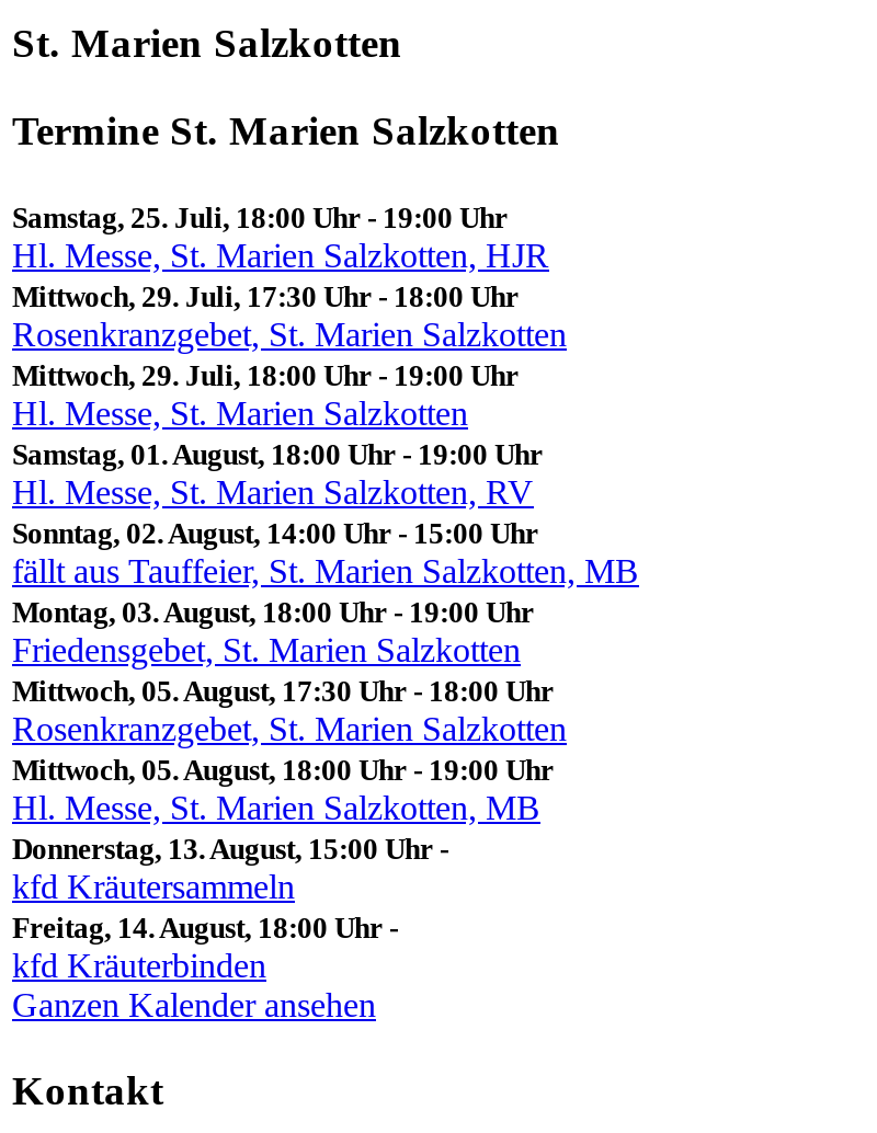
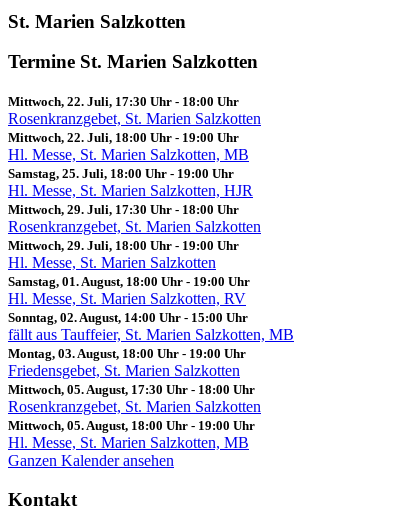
none -> [8,94,261,163] Mittwoch, 22. Juli, 17:30 Uhr - 18:00 Uhr | Rosenkranzgebet, St. Marien Salzkotten | Mittwoch, 22. Juli, 18:00 Uhr - 19:00 Uhr | Hl. Messe, St. Marien Salzkotten, MB
moved [12,202,639,826] -> [8,166,294,451]: Samstag, 25. Juli, 18:00 Uhr - 19:00 Uhr | Hl. Messe, St. Marien Salzkotten, HJR | Mittwoch, 29. Juli, 17:30 Uhr - 18:00 Uhr | ... | Mittwoch, 05. August, 18:00 Uhr - 19:00 Uhr | Hl. Messe, St. Marien Salzkotten, MB
[12,833,448,984] Donnerstag, 13. August, 15:00 Uhr - | kfd Kräutersammeln | Freitag, 14. August, 18:00 Uhr - | kfd Kräuterbinden -> none

